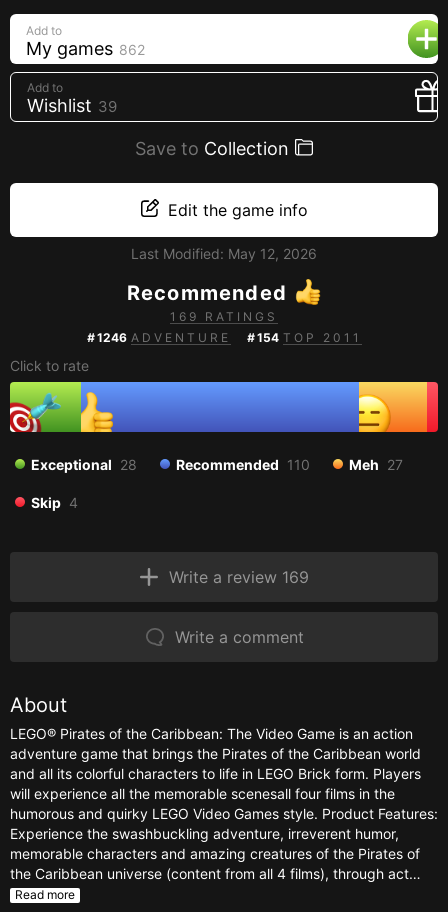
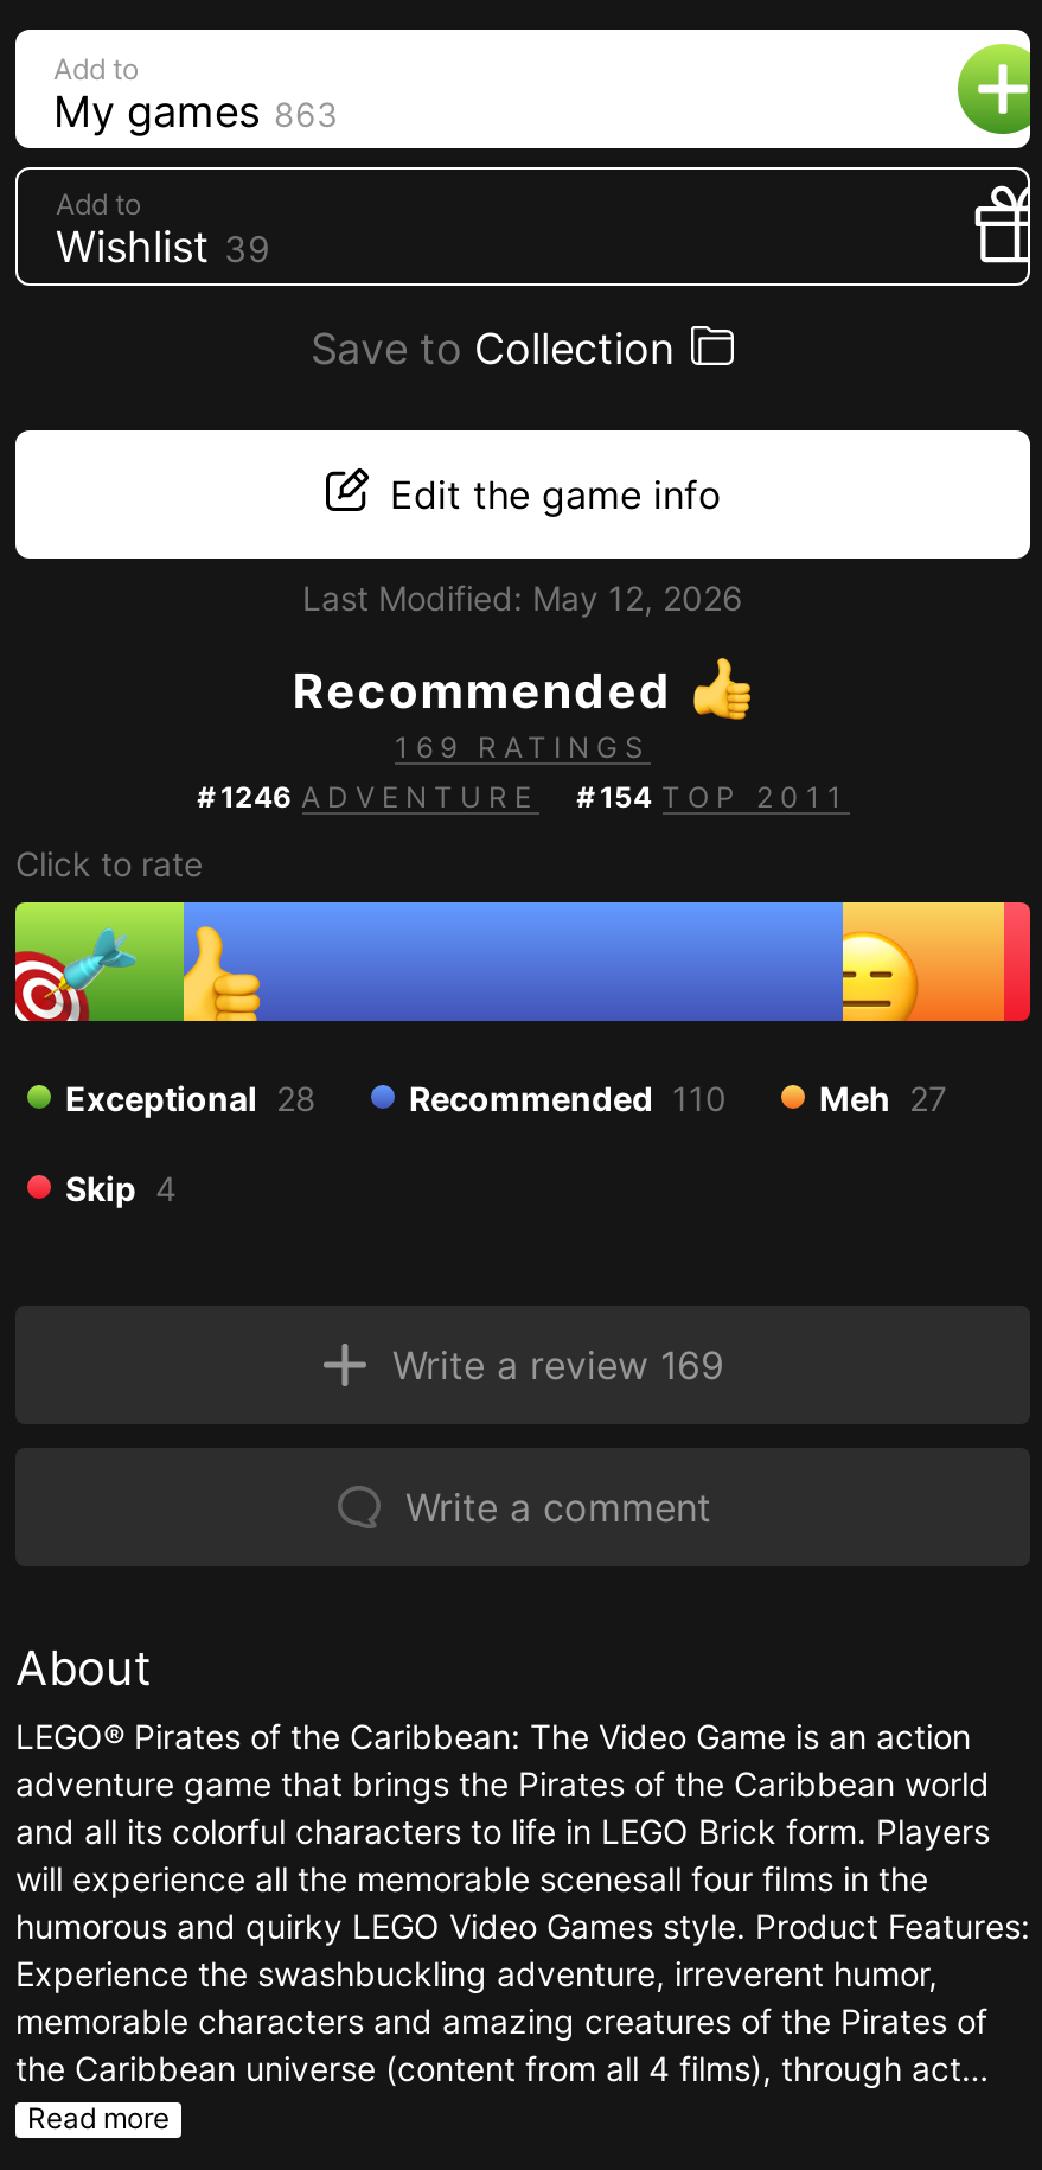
[26,38,145,59] My games 862 -> [53,87,338,136] My games 863

